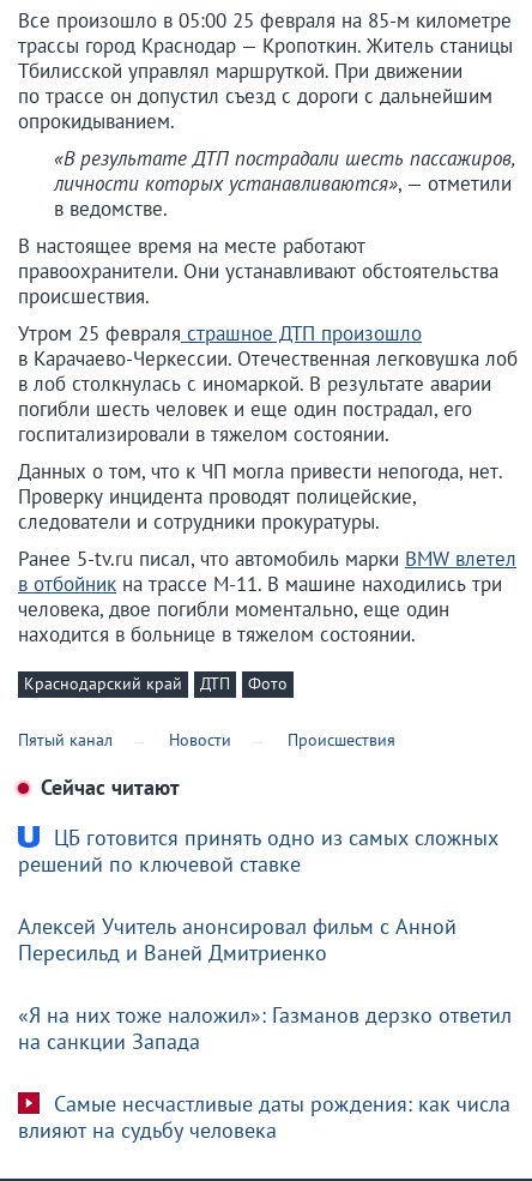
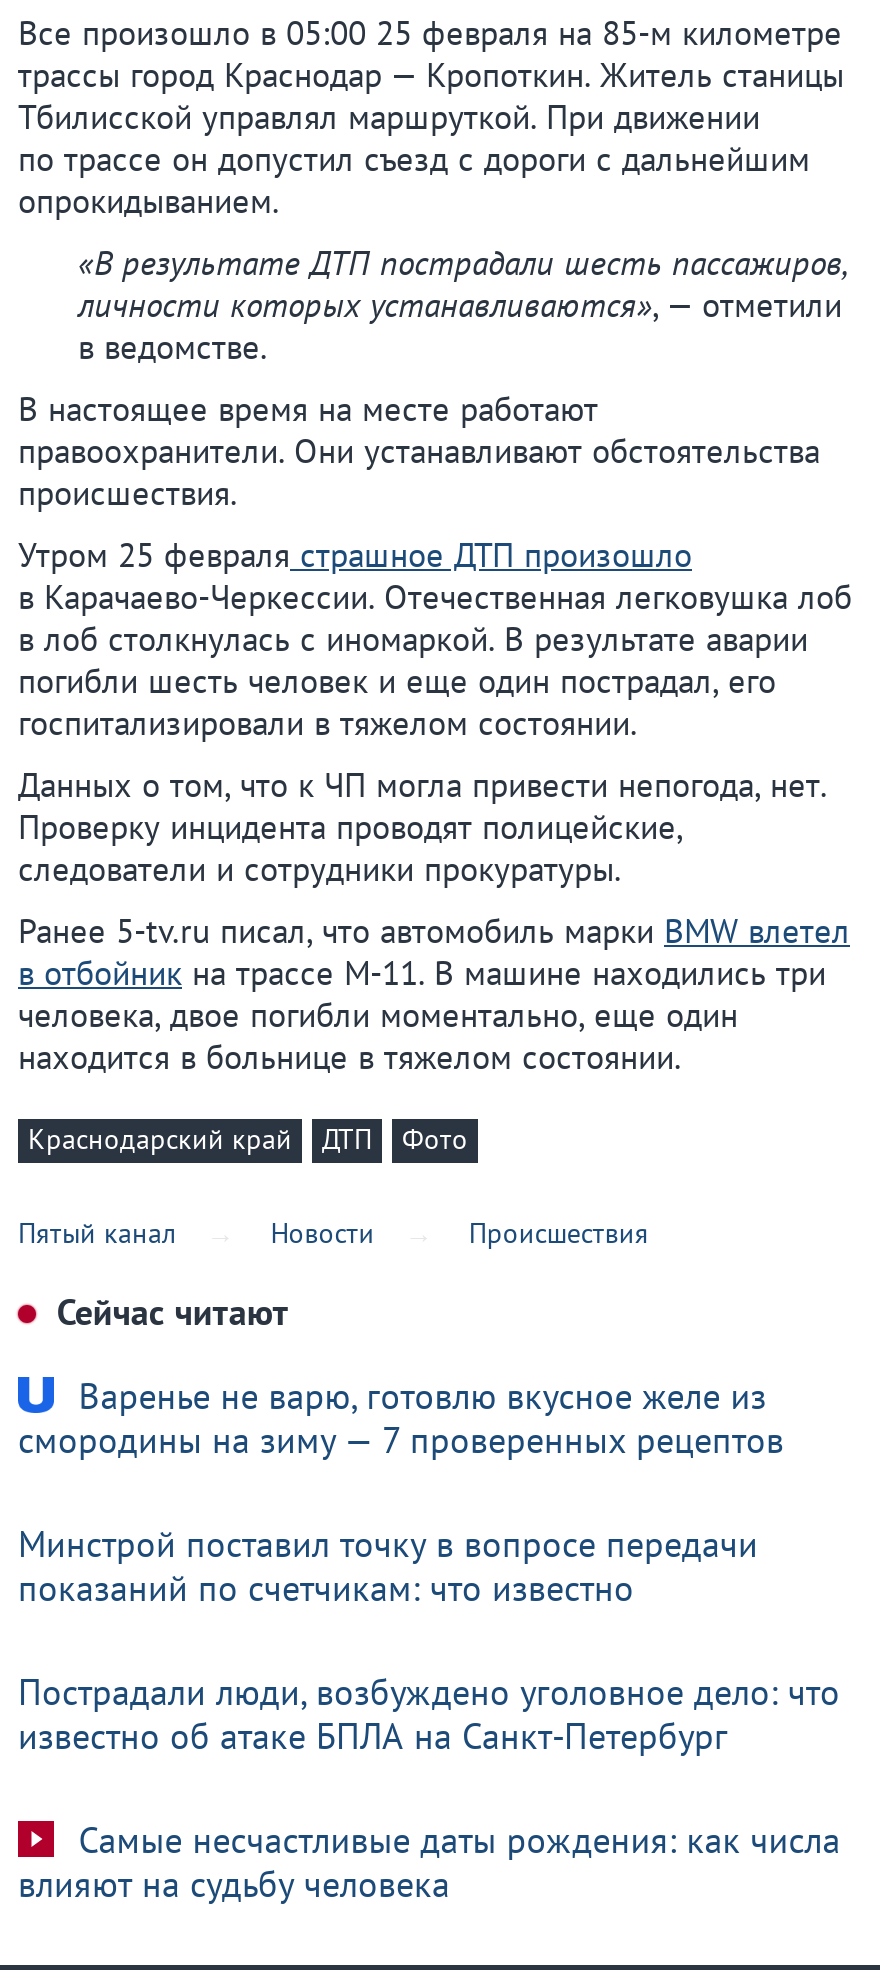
[18,823,499,877] ЦБ готовится принять одно из самых сложных | решений по ключевой ставке -> [18,1373,784,1463] Варенье не варю, готовлю вкусное желе из | смородины на зиму — 7 проверенных рецептов
[18,912,457,966] Алексей Учитель анонсировал фильм с Анной | Пересильд и Ваней Дмитриенко -> [18,1521,758,1611] Минстрой поставил точку в вопросе передачи | показаний по счетчикам: что известно
[18,1001,512,1055] «Я на них тоже наложил»: Газманов дерзко ответил | на санкции Запада -> [18,1669,840,1759] Пострадали люди, возбуждено уголовное дело: что | известно об атаке БПЛА на Санкт-Петербург

